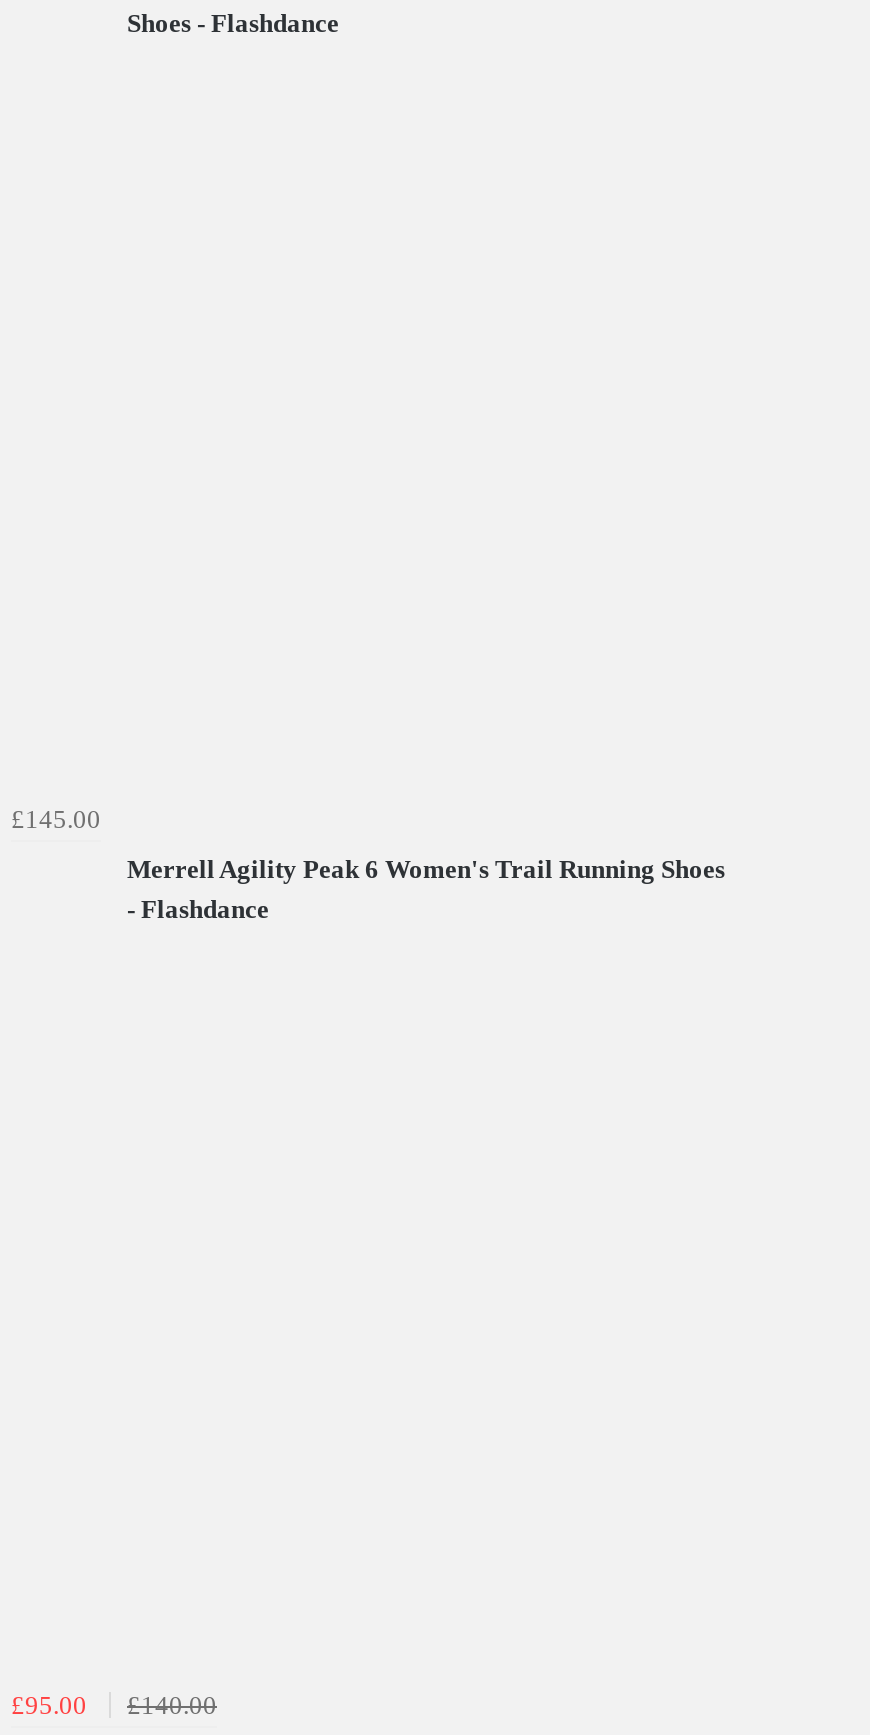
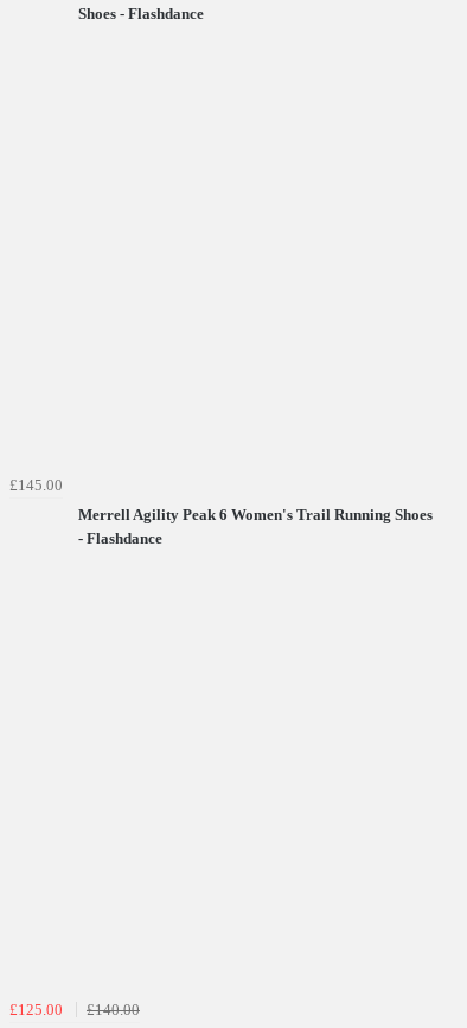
[11,1690,87,1720] £95.00 -> [9,1001,63,1019] £125.00

